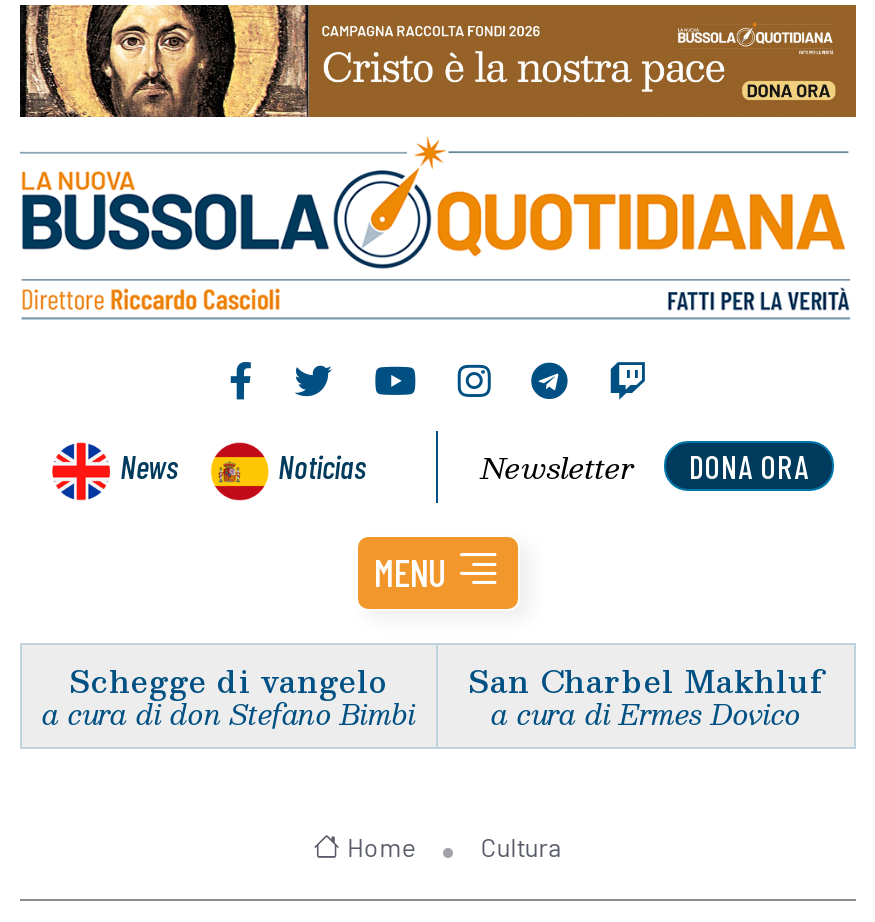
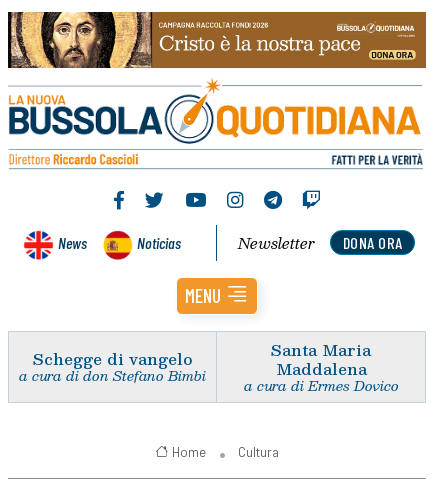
[468,654,824,704] San Charbel Makhluf -> [271,337,371,381] Santa Maria | Maddalena

